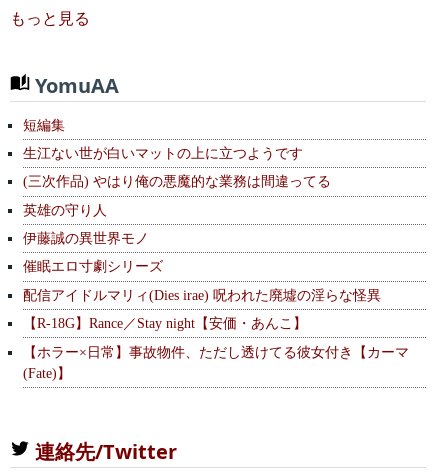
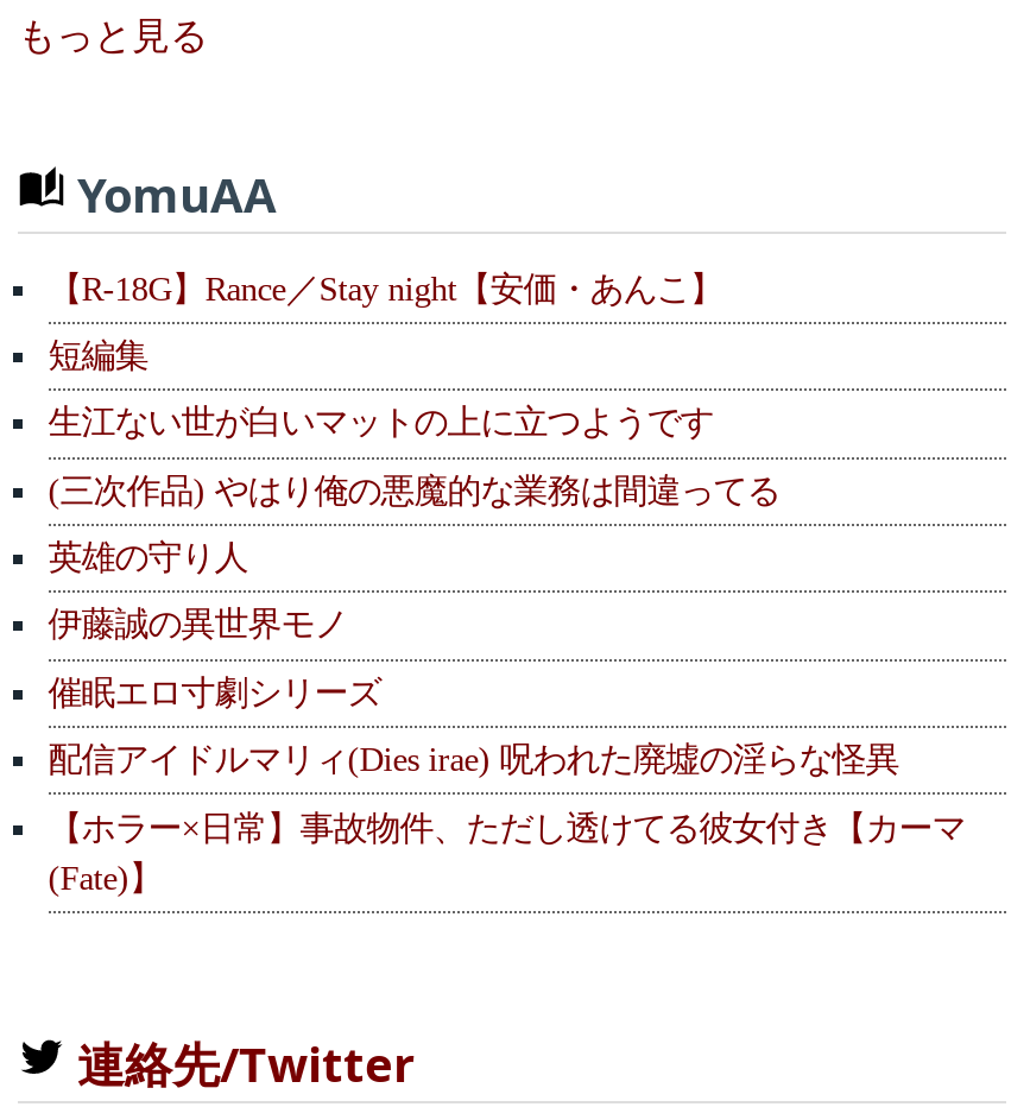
moved [23,117,381,303] -> [48,336,899,778]: 短編集 | 生江ない世が白いマットの上に立つようです | (三次作品) やはり俺の悪魔的な業務は間違ってる | 英雄の守り人 | 伊藤誠の異世界モノ | 催眠エロ寸劇シリーズ | 配信アイドルマリィ(Dies irae) 呪われた廃墟の淫らな怪異
moved [23,315,307,331] -> [48,269,723,307]: 【R-18G】Rance／Stay night【安価・あんこ】

